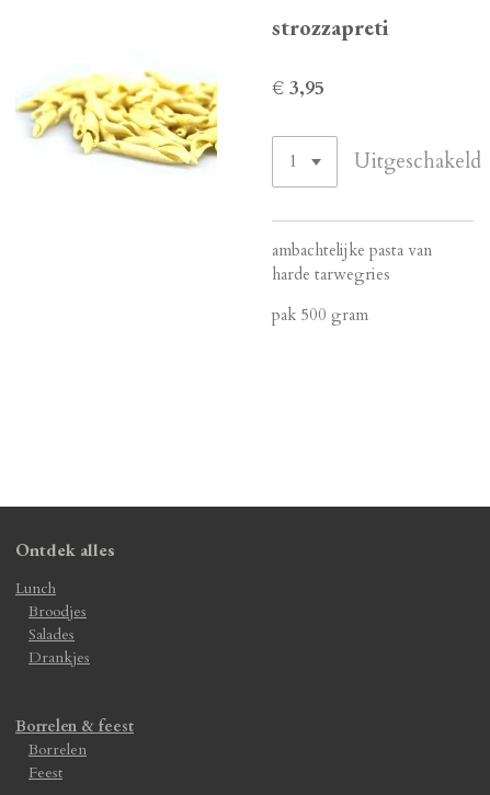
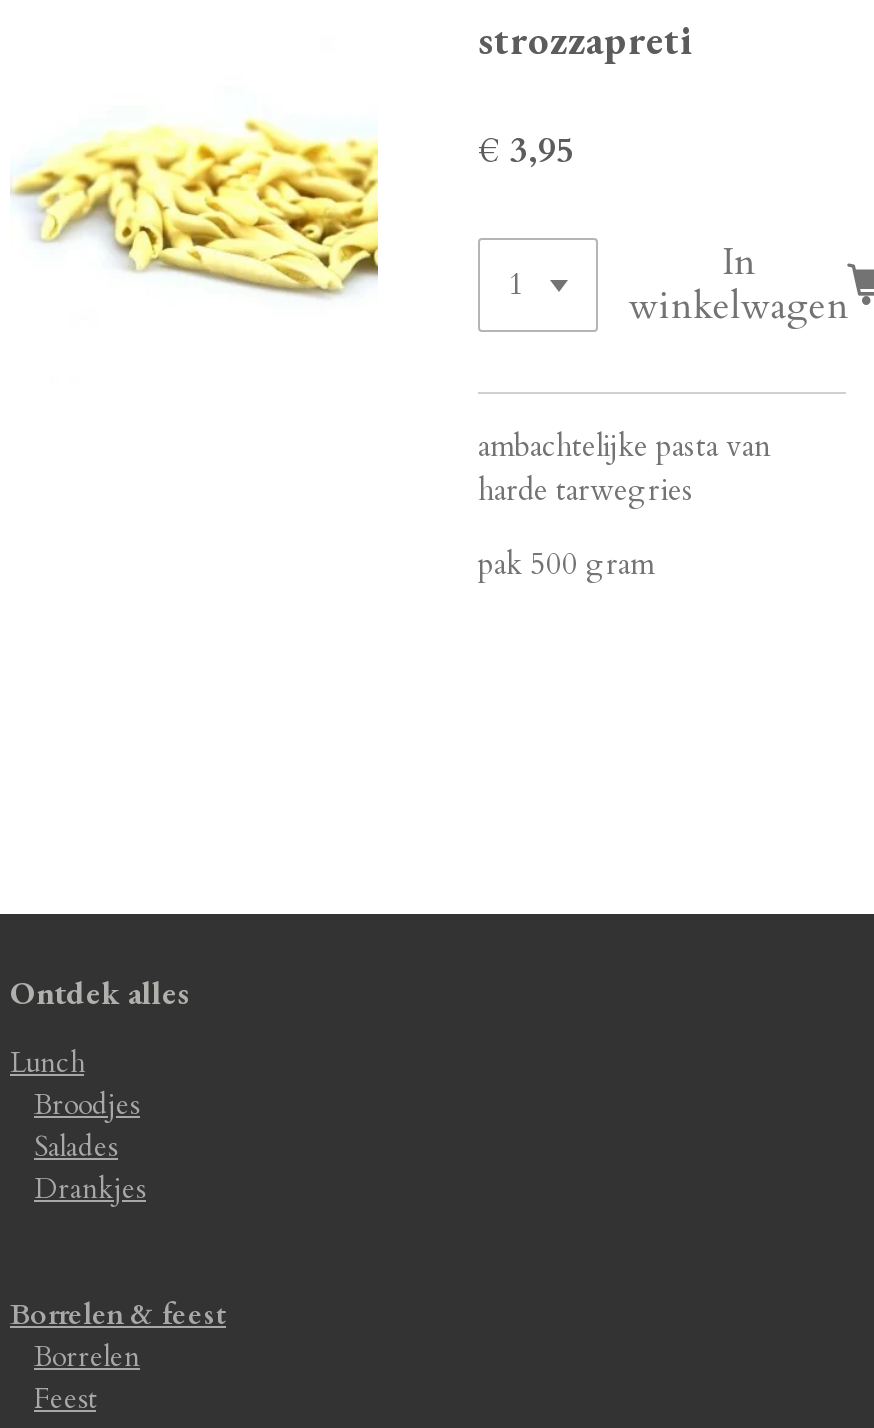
[355,147,482,176] Uitgeschakeld -> [629,237,849,333] In | winkelwagen

